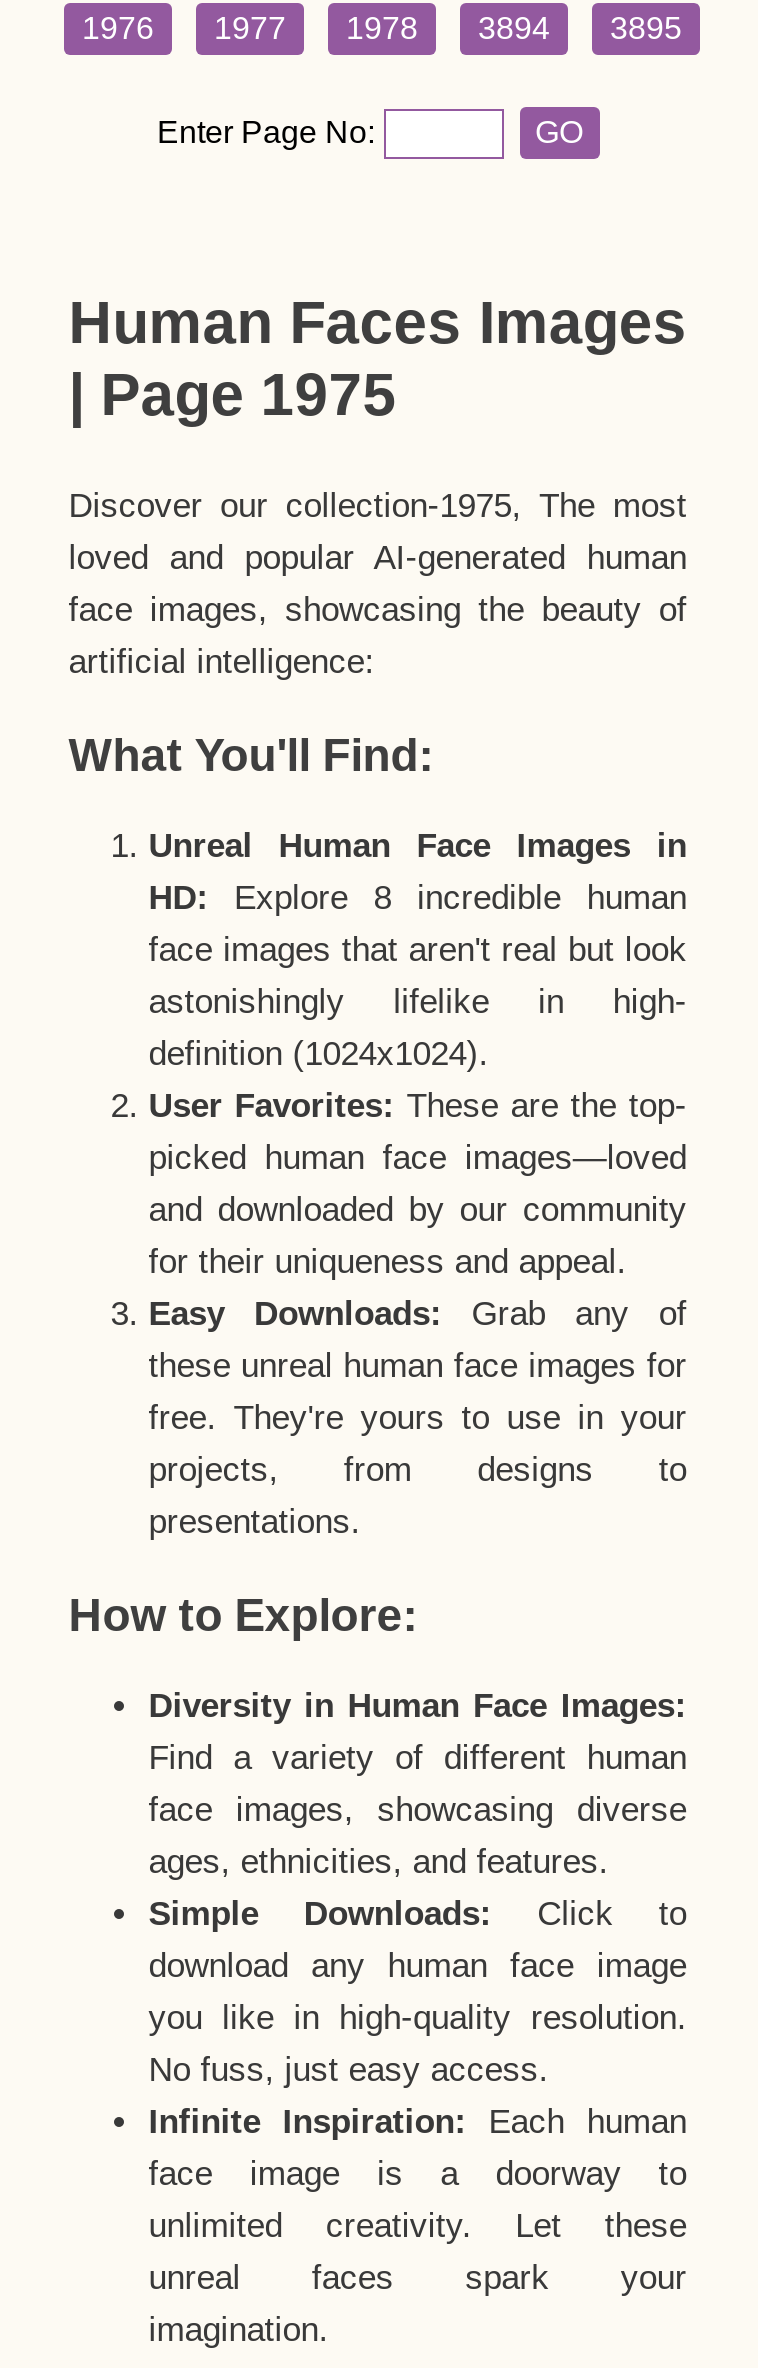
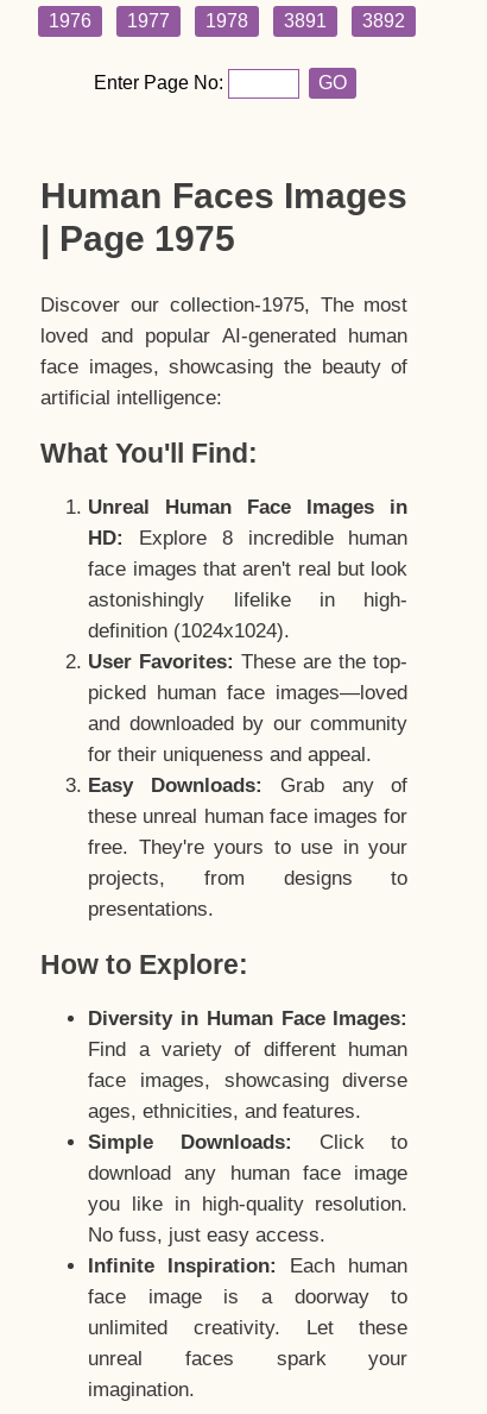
[478,11,550,45] 3894 -> [284,11,327,31] 3891
[610,11,682,45] 3895 -> [362,11,405,31] 3892

